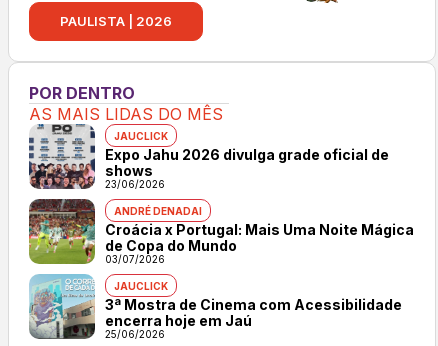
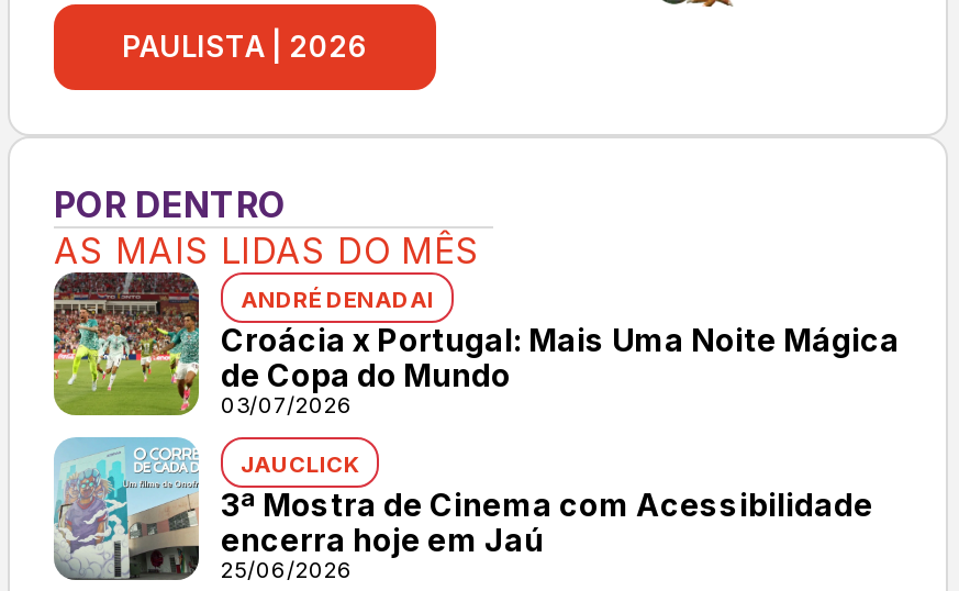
[28,126,389,190] [image] | JAUCLICK | Expo Jahu 2026 divulga grade oficial de | shows | 23/06/2026 -> none

